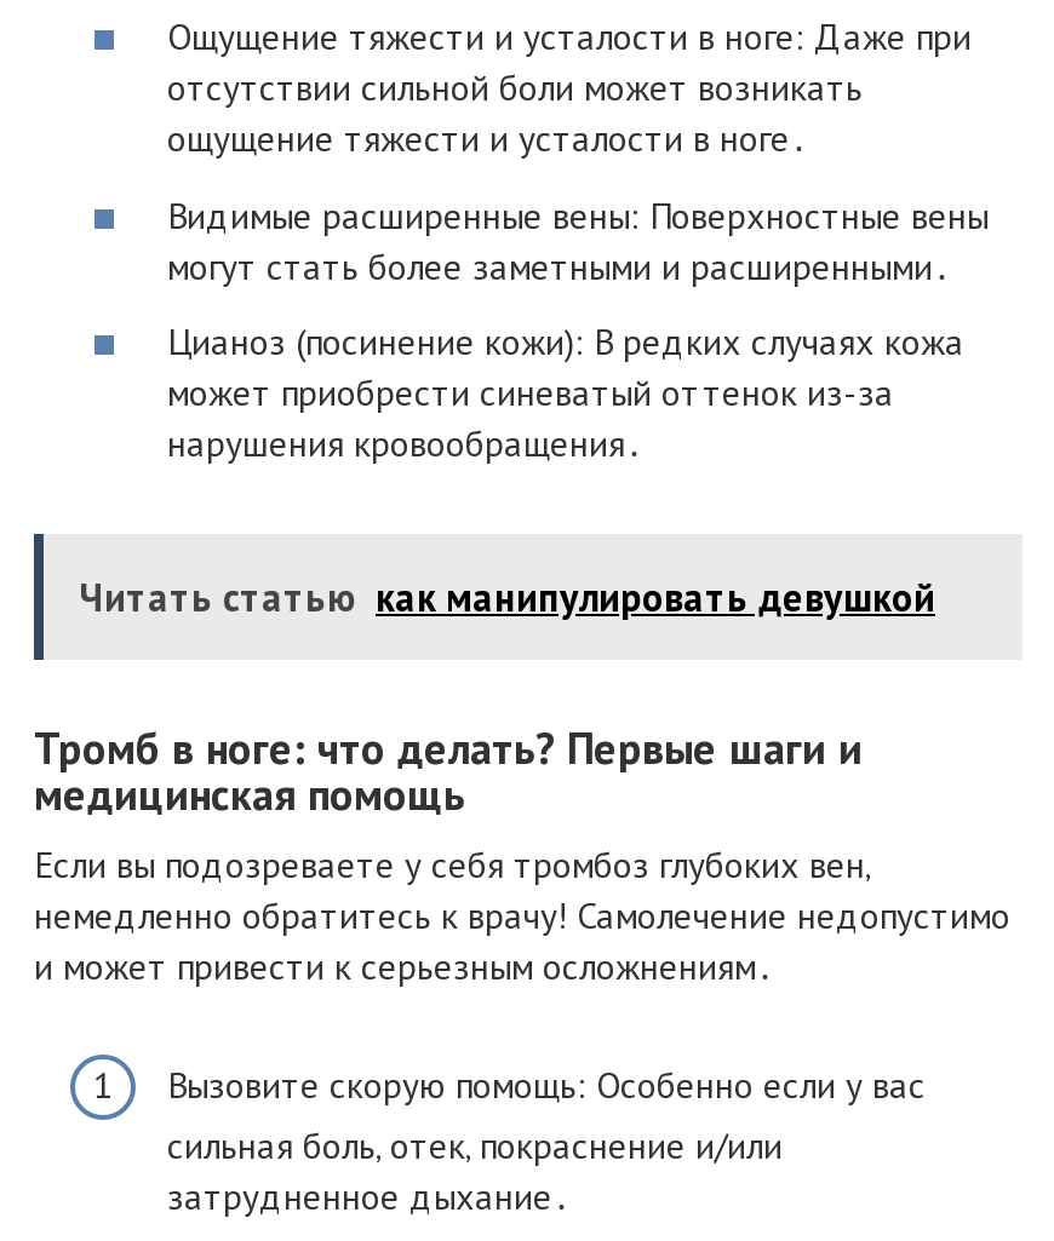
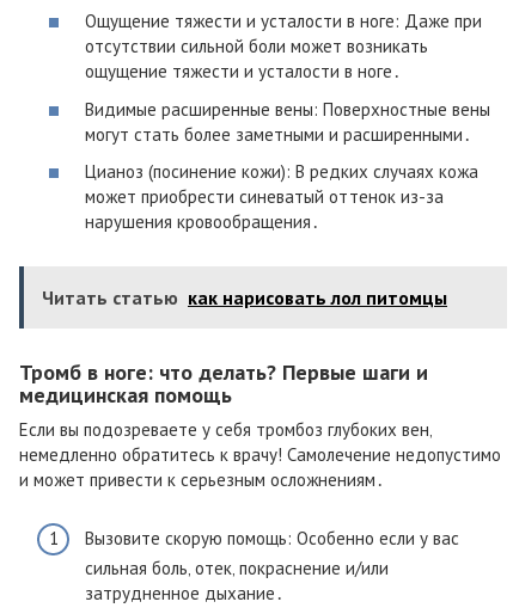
[80,573,935,621] Читать статью как манипулировать девушкой -> [42,285,447,309] Читать статью как нарисовать лол питомцы

